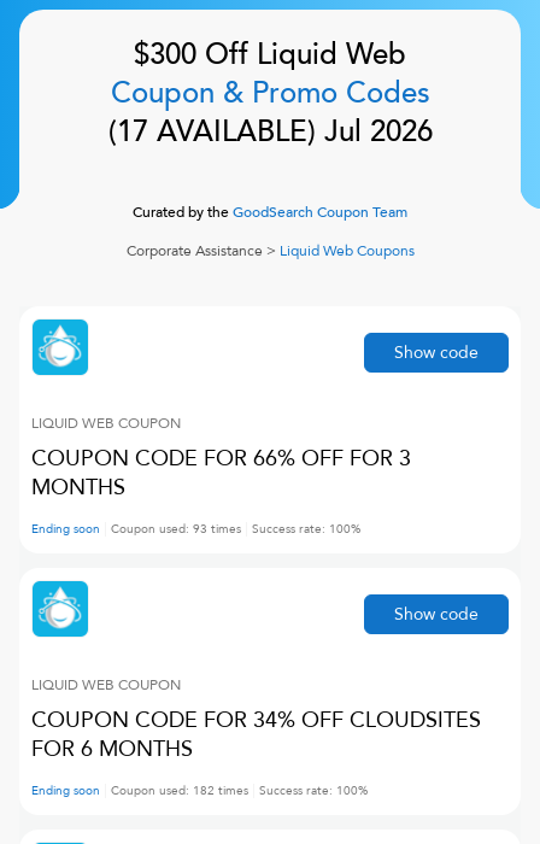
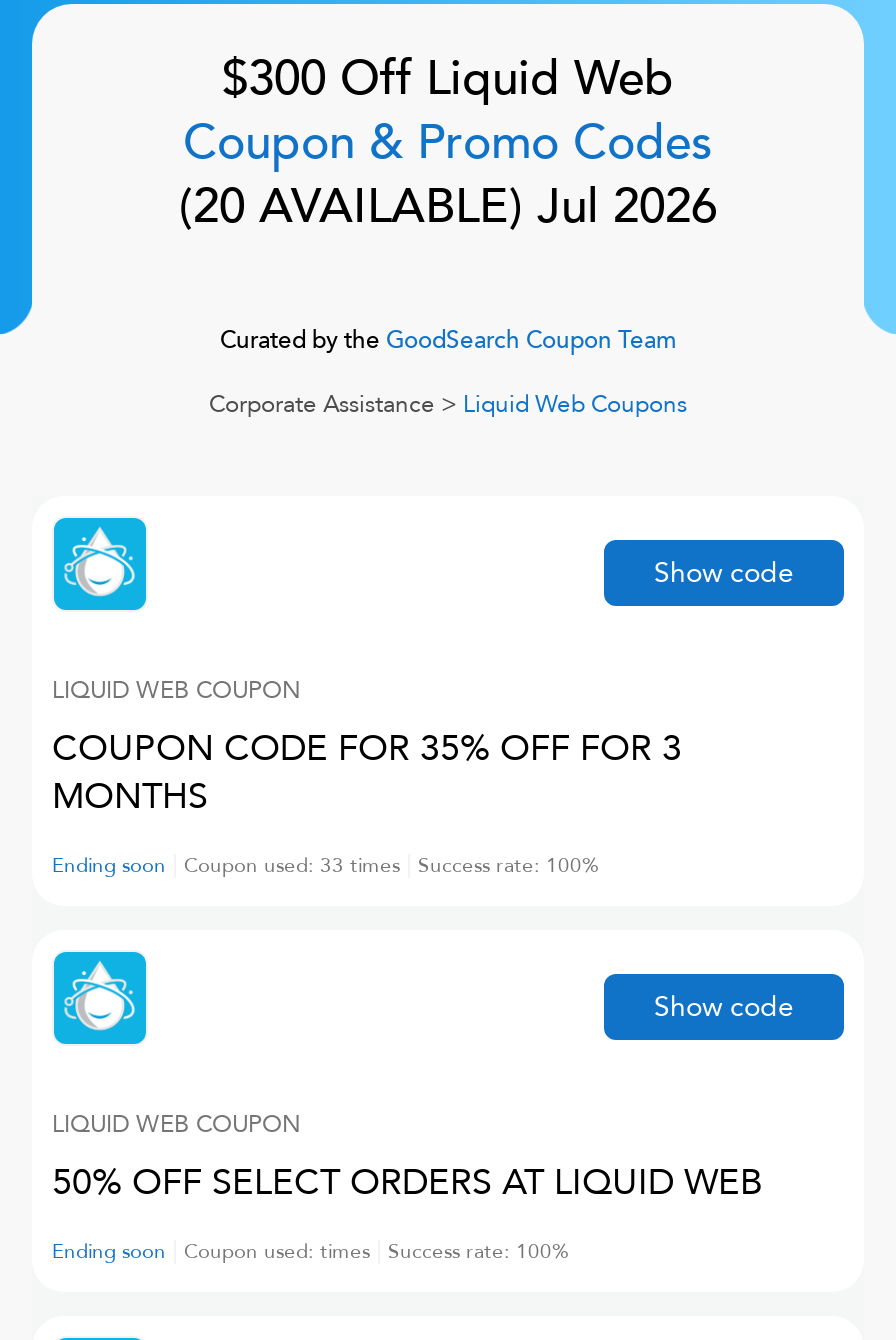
[108,112,432,152] (17 AVAILABLE) Jul 2026 -> [179,174,717,240] (20 AVAILABLE) Jul 2026
[31,444,411,474] COUPON CODE FOR 66% OFF FOR 3 -> [52,724,682,774] COUPON CODE FOR 35% OFF FOR 3
[111,521,241,538] Coupon used: 93 times -> [184,852,400,880] Coupon used: 33 times
[31,705,481,764] COUPON CODE FOR 34% OFF CLOUDSITES | FOR 6 MONTHS -> [52,1158,762,1208] 50% OFF SELECT ORDERS AT LIQUID WEB
[111,783,248,799] Coupon used: 182 times -> [184,1238,370,1266] Coupon used: times

